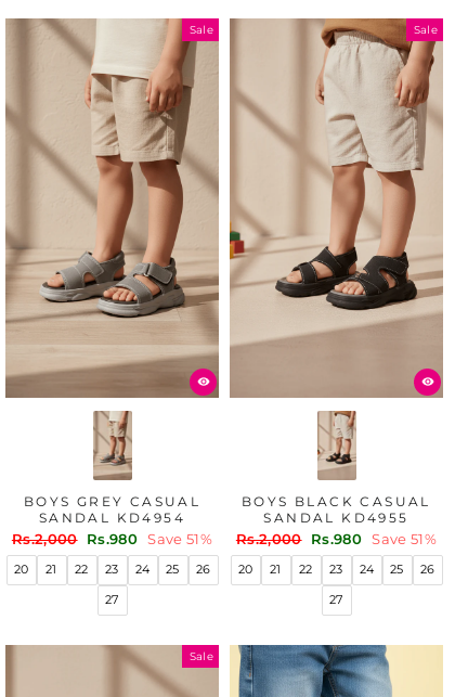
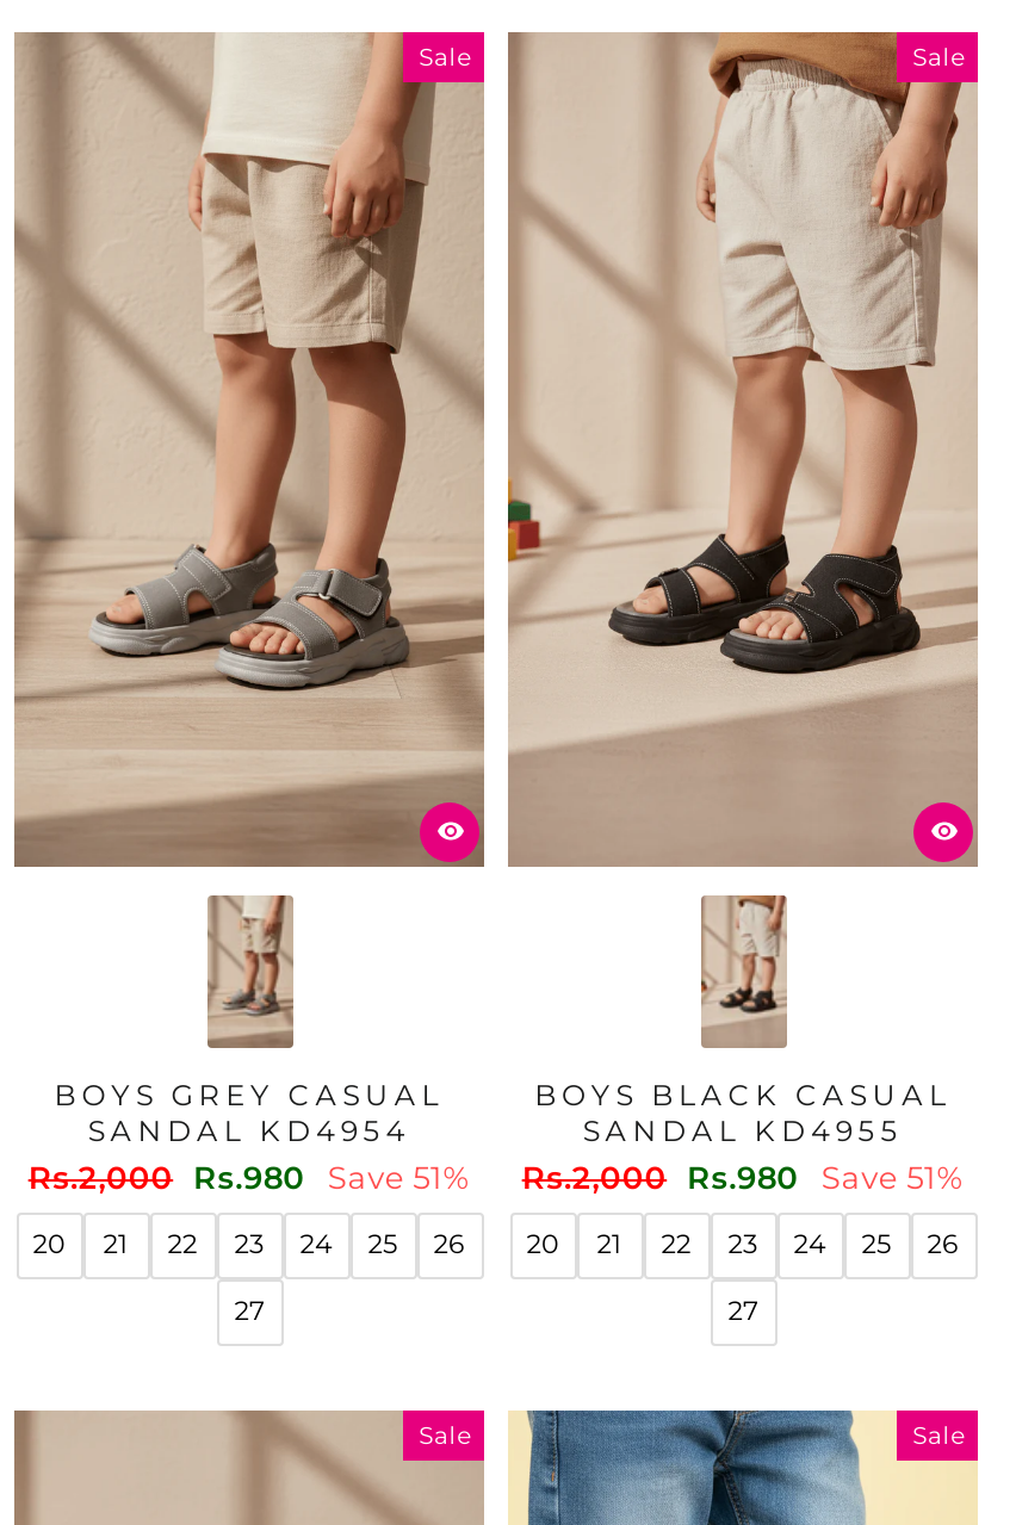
none -> [912,1422,966,1448] Sale

